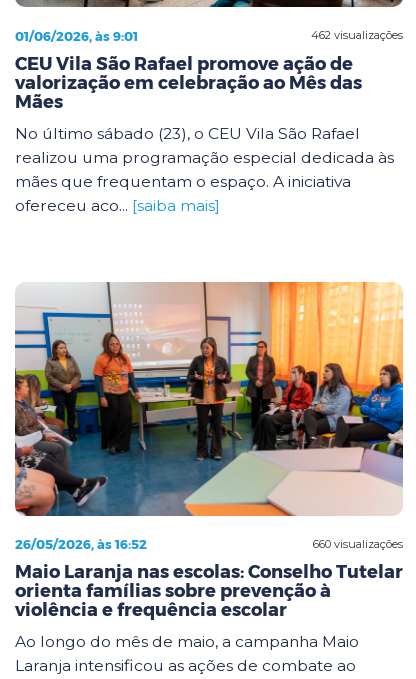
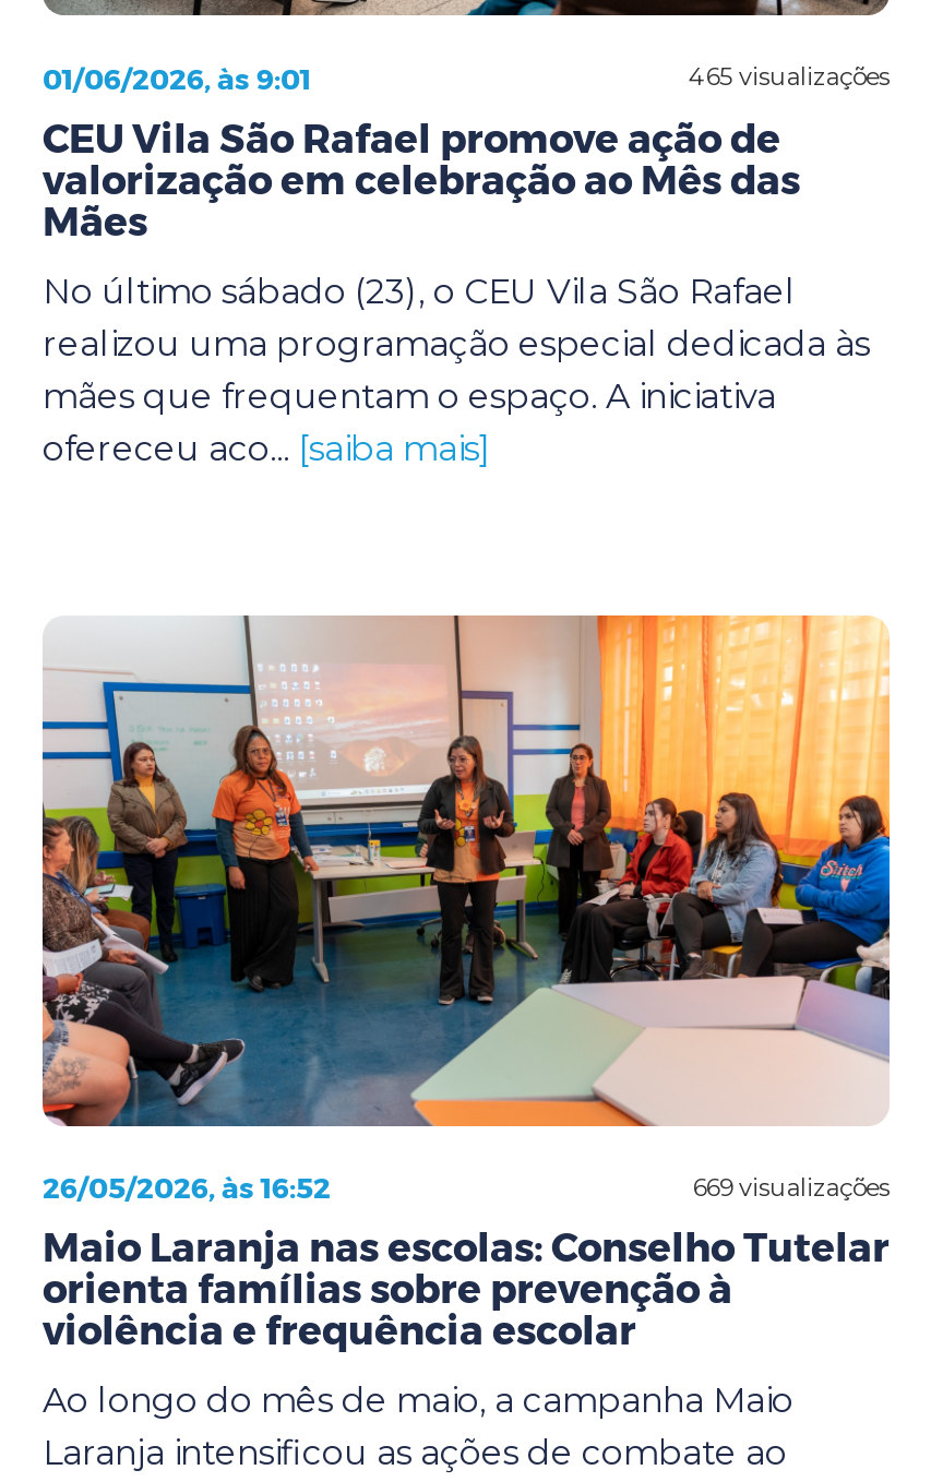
[311,28,403,42] 462 visualizações -> [689,61,890,92] 465 visualizações
[313,536,403,550] 660 visualizações -> [693,1171,890,1202] 669 visualizações

